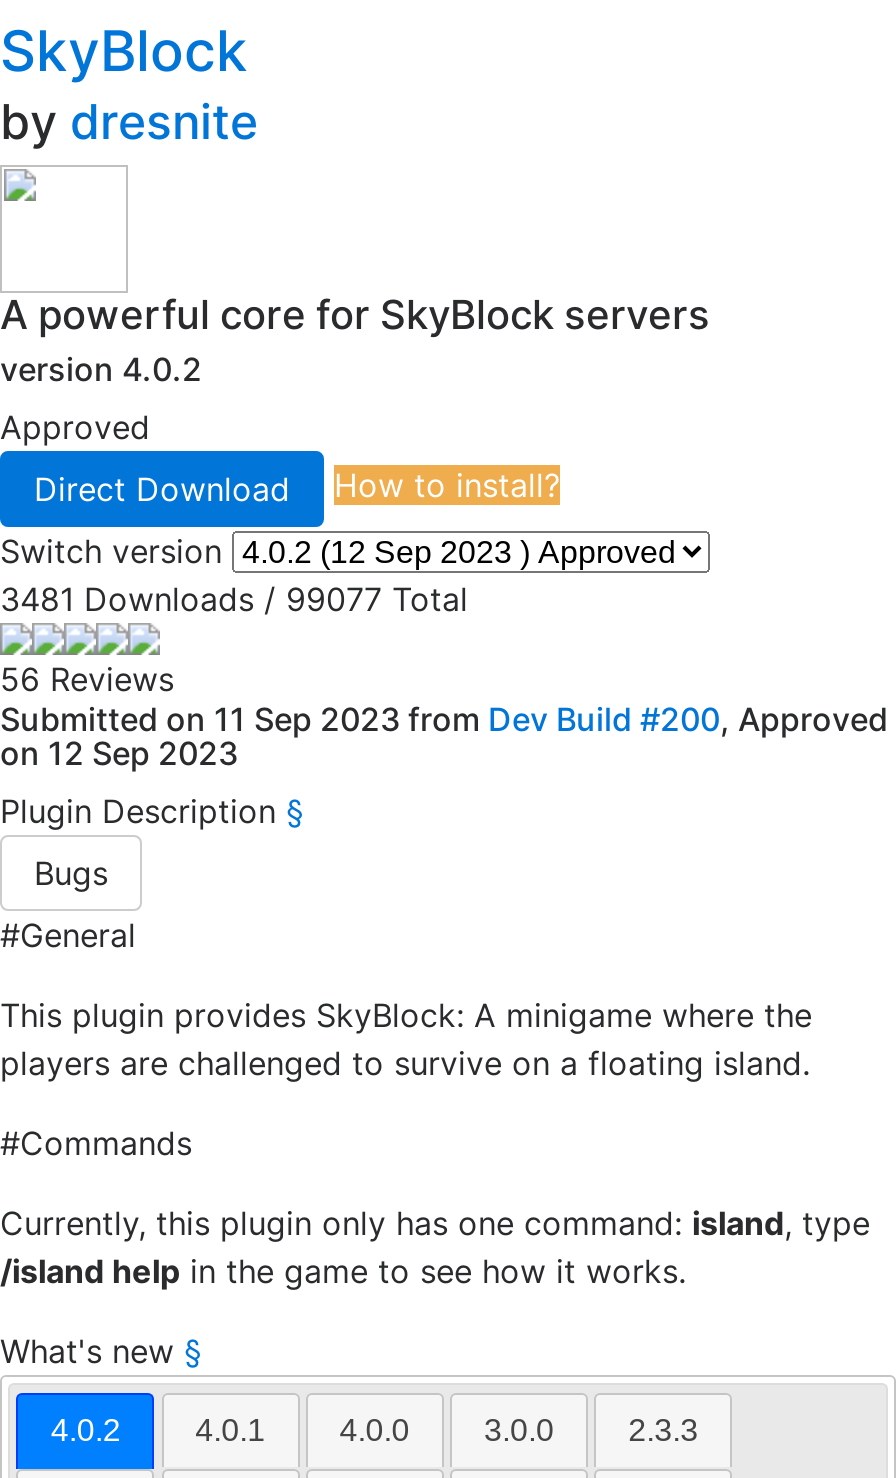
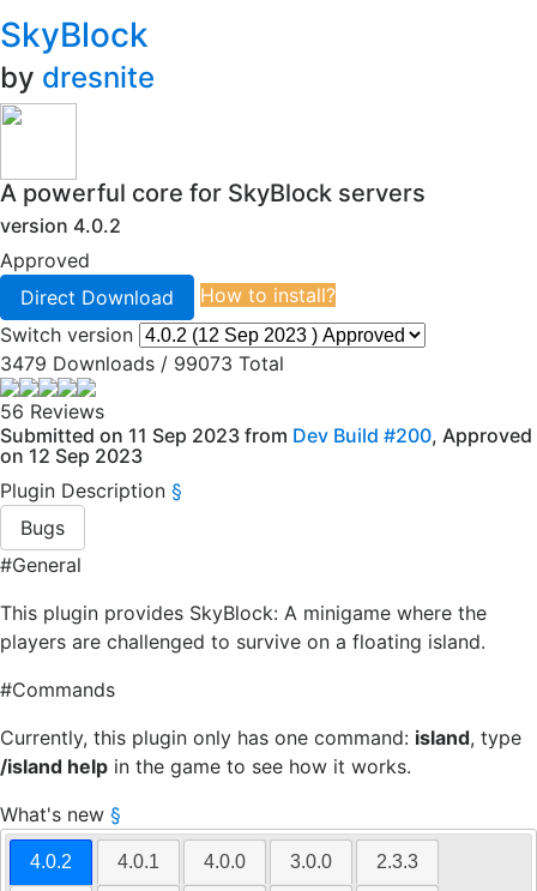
[0,579,468,619] 3481 Downloads / 99077 Total -> [0,351,284,375] 3479 Downloads / 99073 Total

